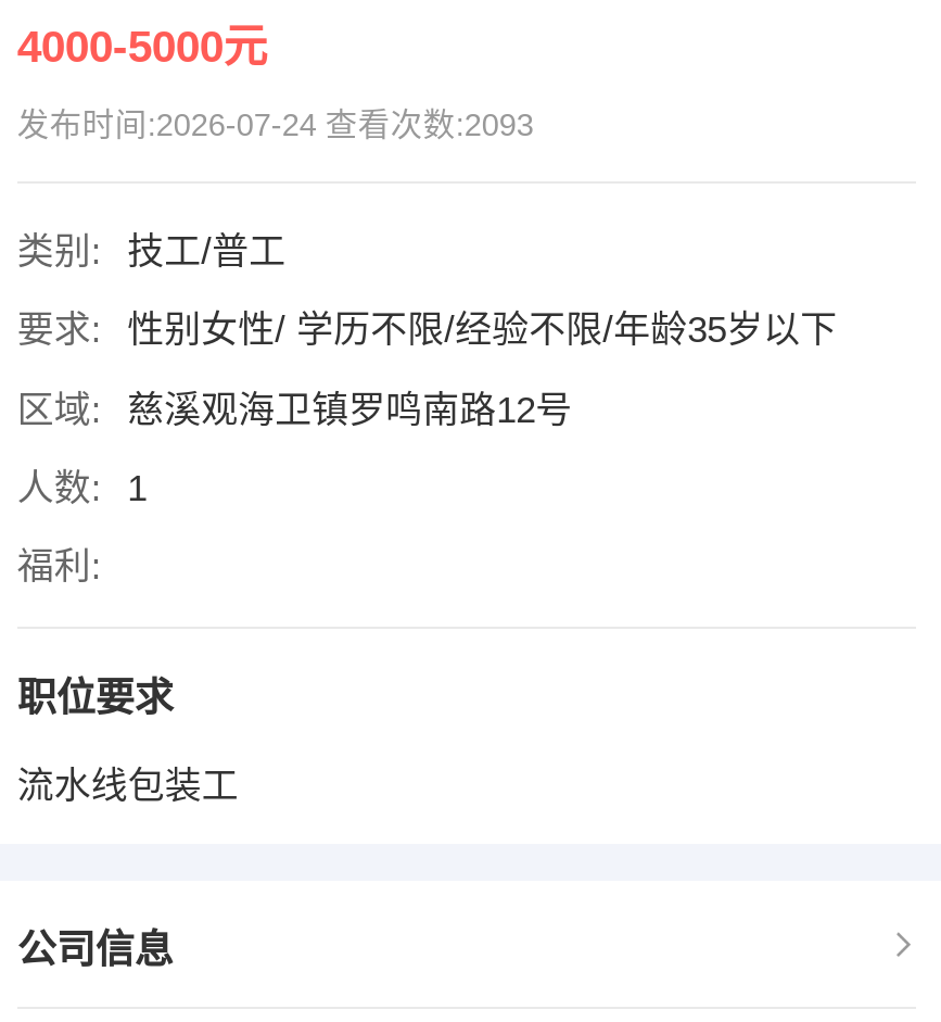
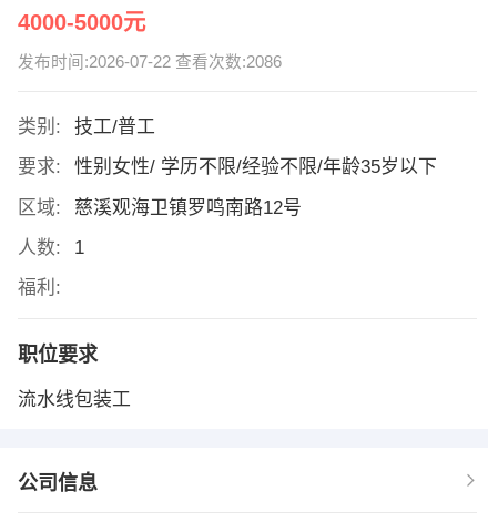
[17,108,534,143] 发布时间:2026-07-24 查看次数:2093 -> [18,53,282,71] 发布时间:2026-07-22 查看次数:2086

